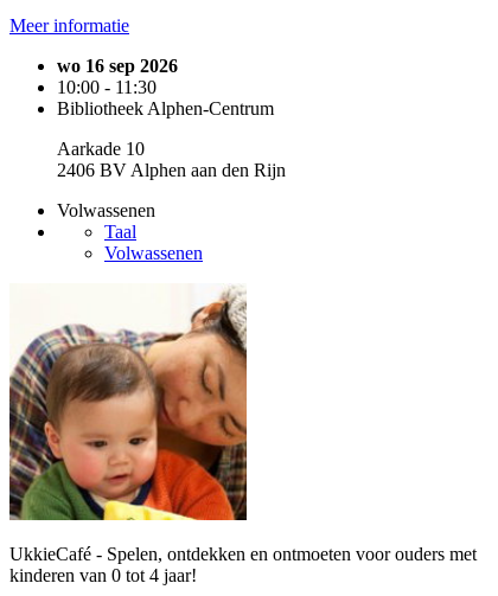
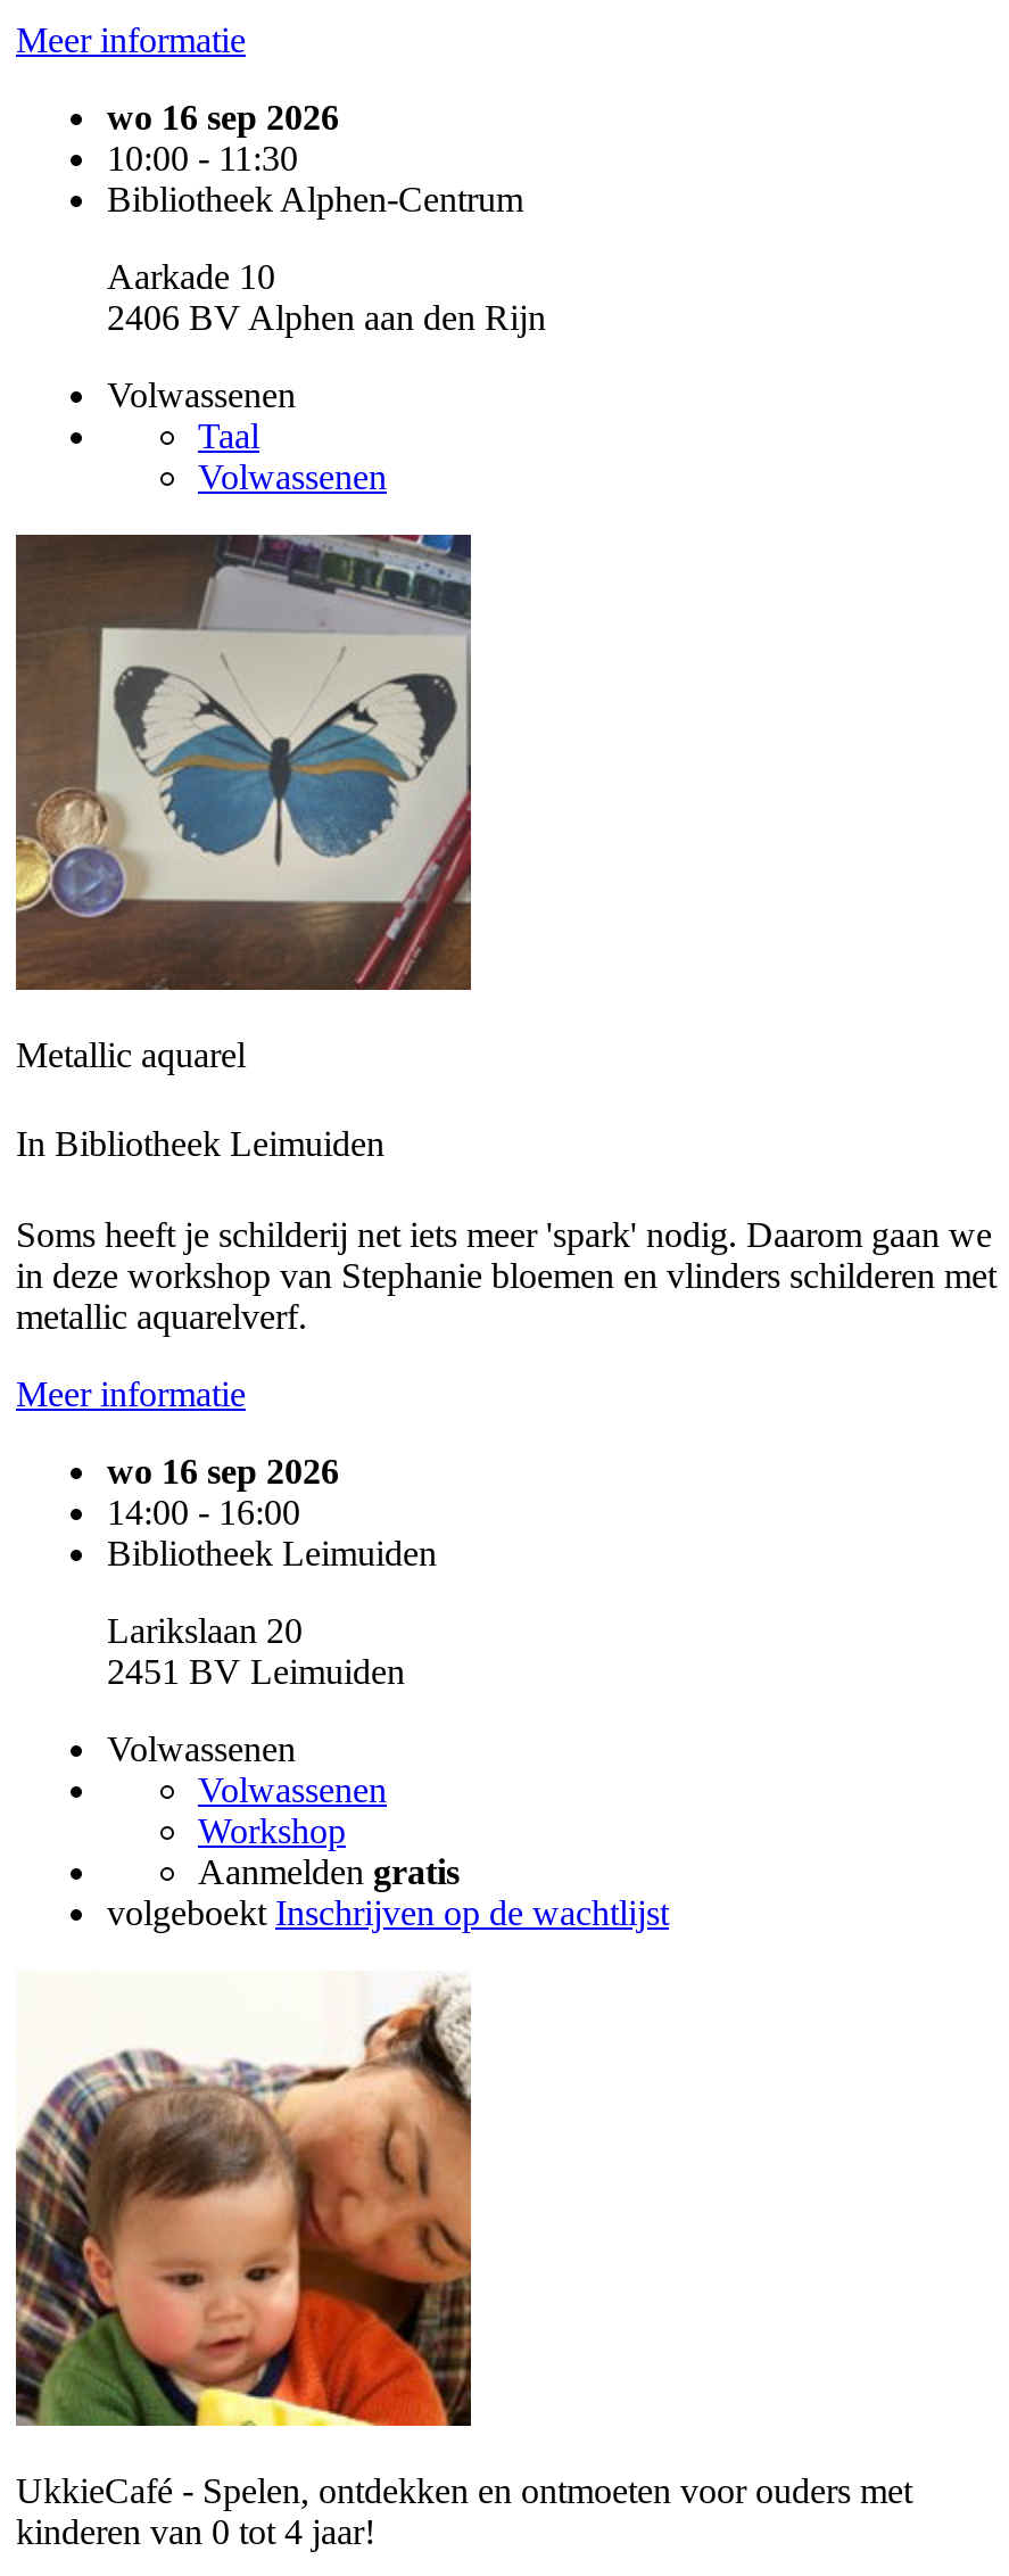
none -> [14,532,996,1931] [image] | Metallic aquarel | In Bibliotheek Leimuiden | Soms heeft je schilderij net iets meer 'spark' nodig. Daarom gaan we | in deze workshop van Stephanie bloemen en vlinders schilderen met | metallic aquarelverf. | Meer informatie | wo 16 sep 2026 | 14:00 - 16:00 | Bibliotheek Leimuiden | Larikslaan 20 | 2451 BV Leimuiden | Volwassenen | Volwassenen | Workshop | Aanmelden gratis | volgeboekt Inschrijven op de wachtlijst

